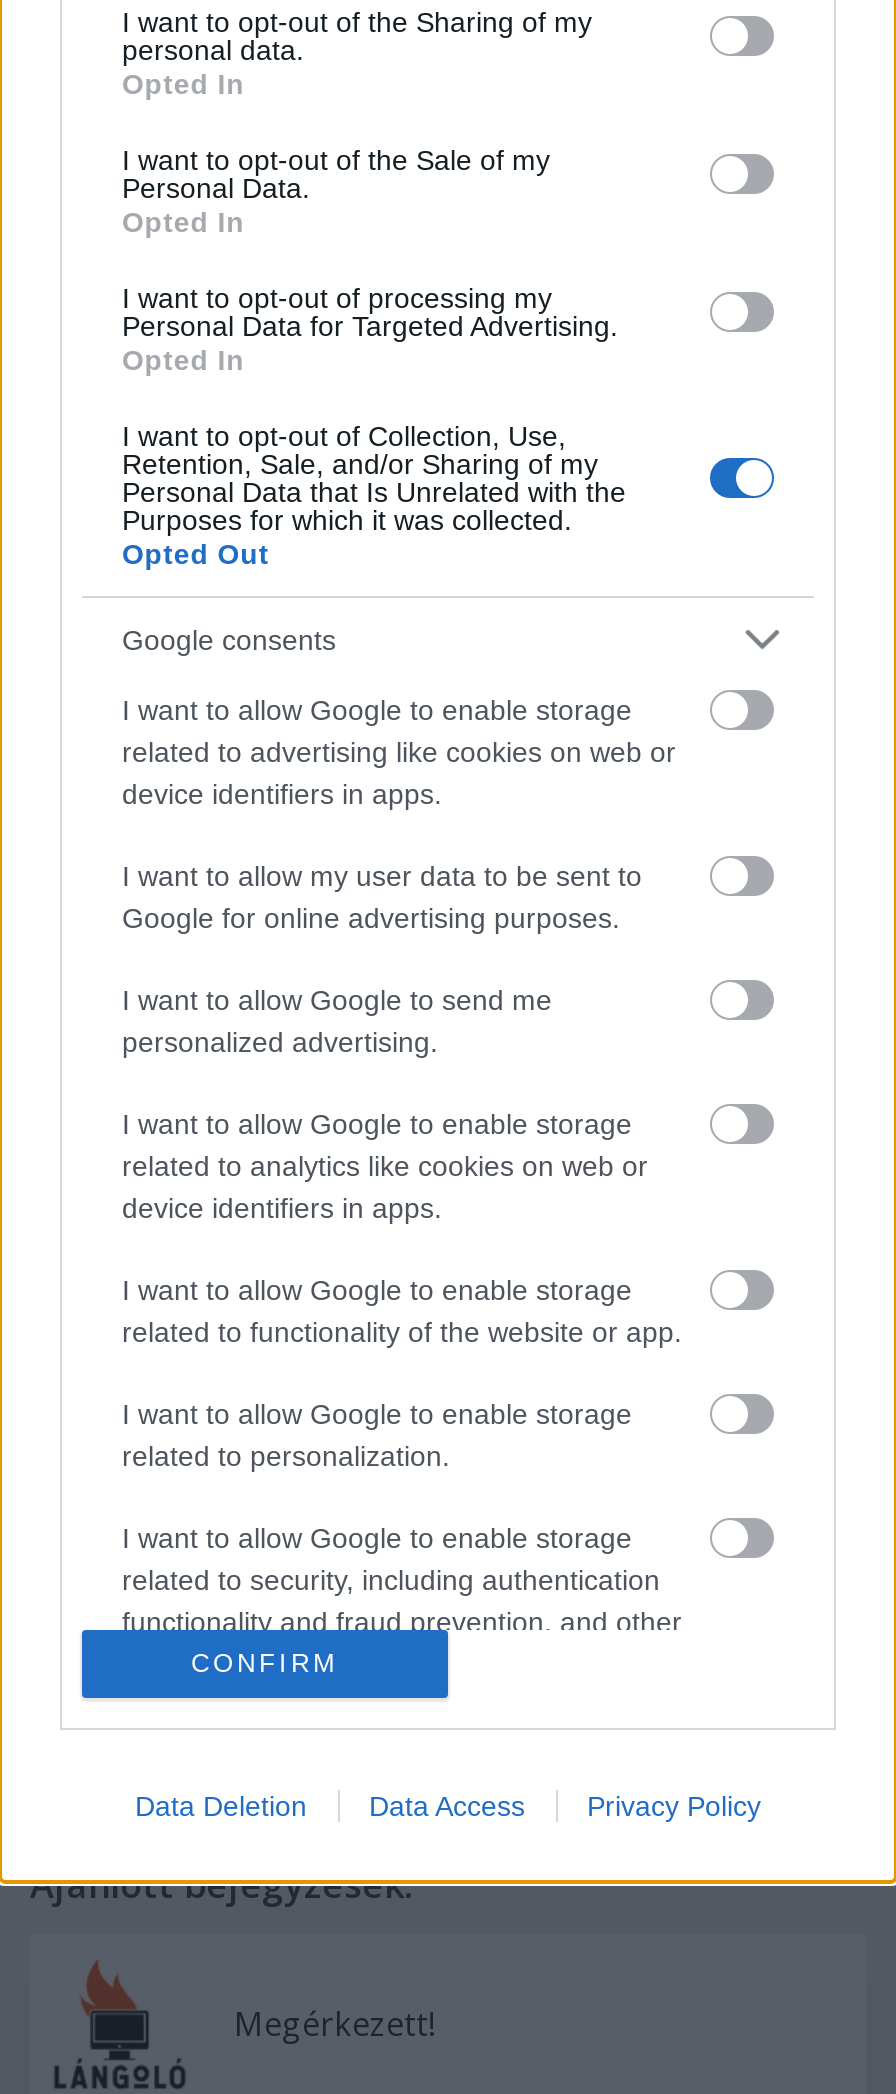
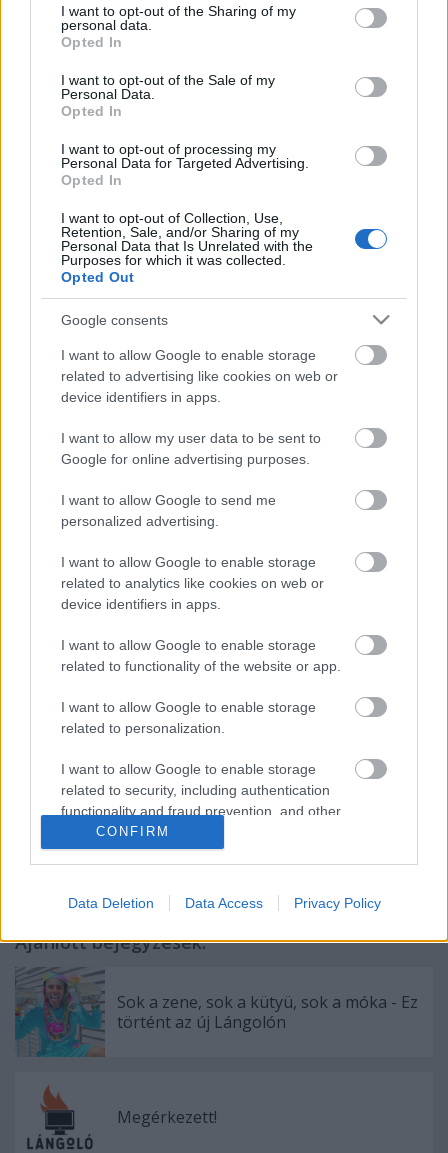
none -> [15,969,418,1057] [image] | Sok a zene, sok a kütyü, sok a móka - Ez | történt az új Lángolón

